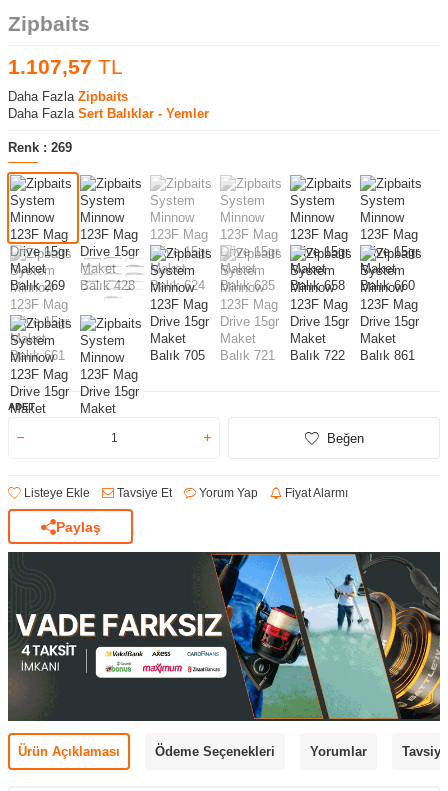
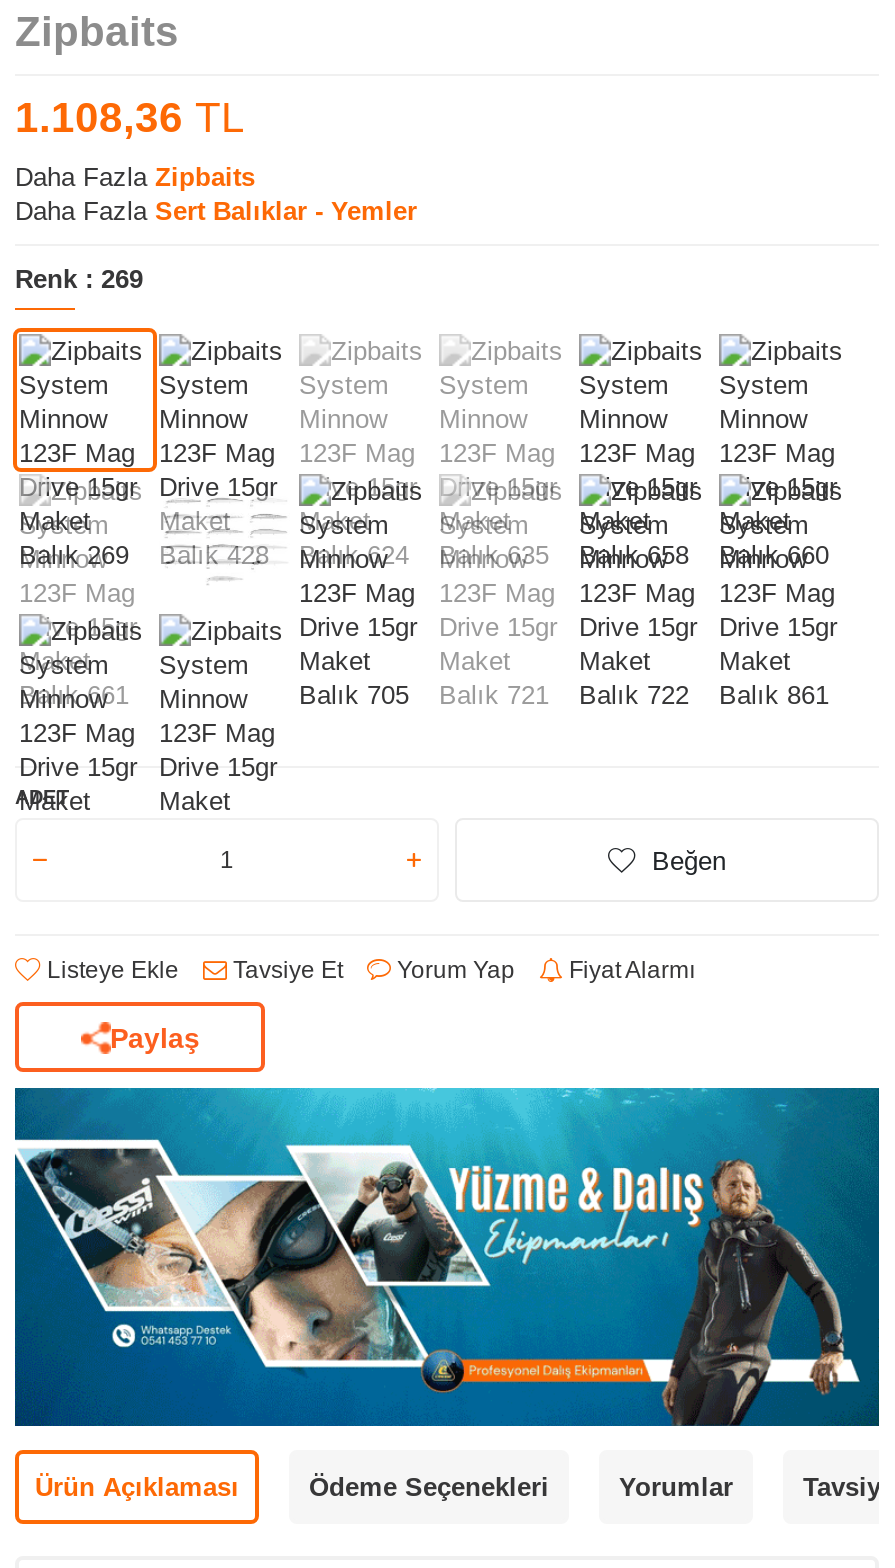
[8,55,123,78] 1.107,57 TL -> [15,95,245,141] 1.108,36 TL
[7,551,441,722] [image] -> [13,1086,881,1426] [image]

